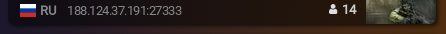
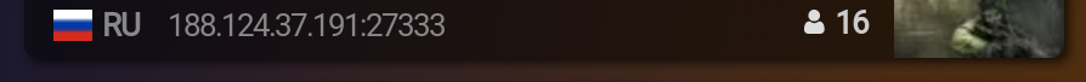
[339,2,355,17] 14 -> [828,5,868,41] 16

